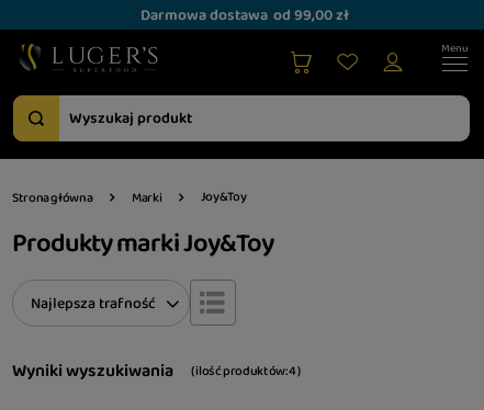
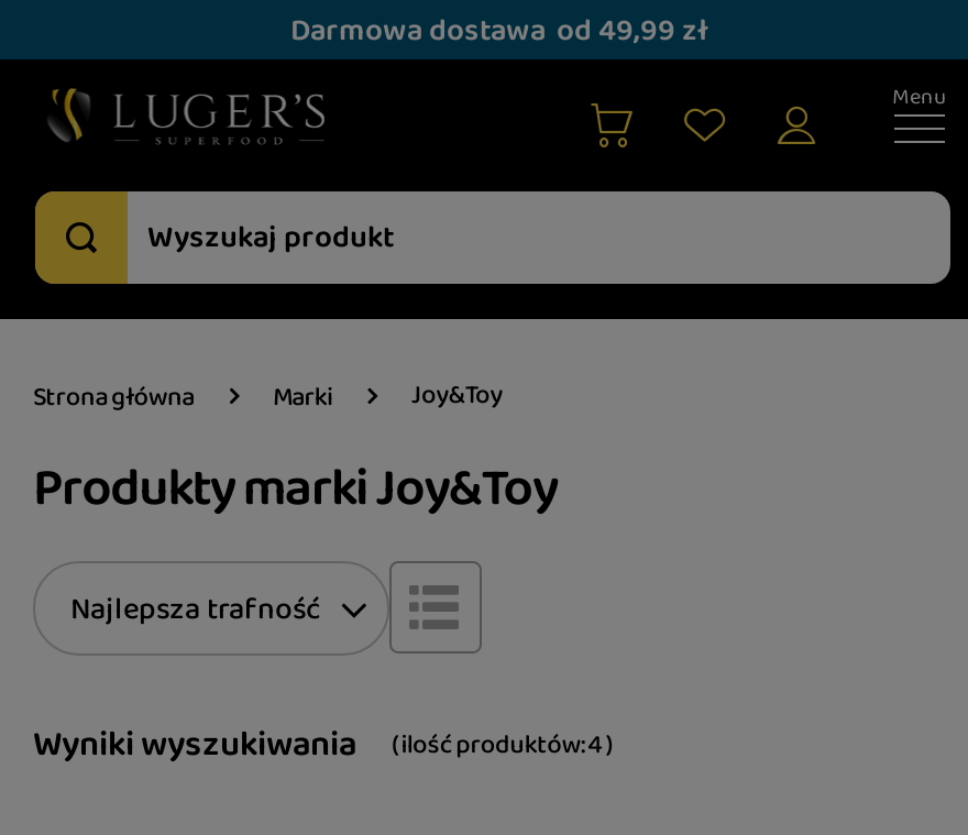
[140,3,349,27] Darmowa dostawa od 99,00 zł -> [290,6,708,54] Darmowa dostawa od 49,99 zł

